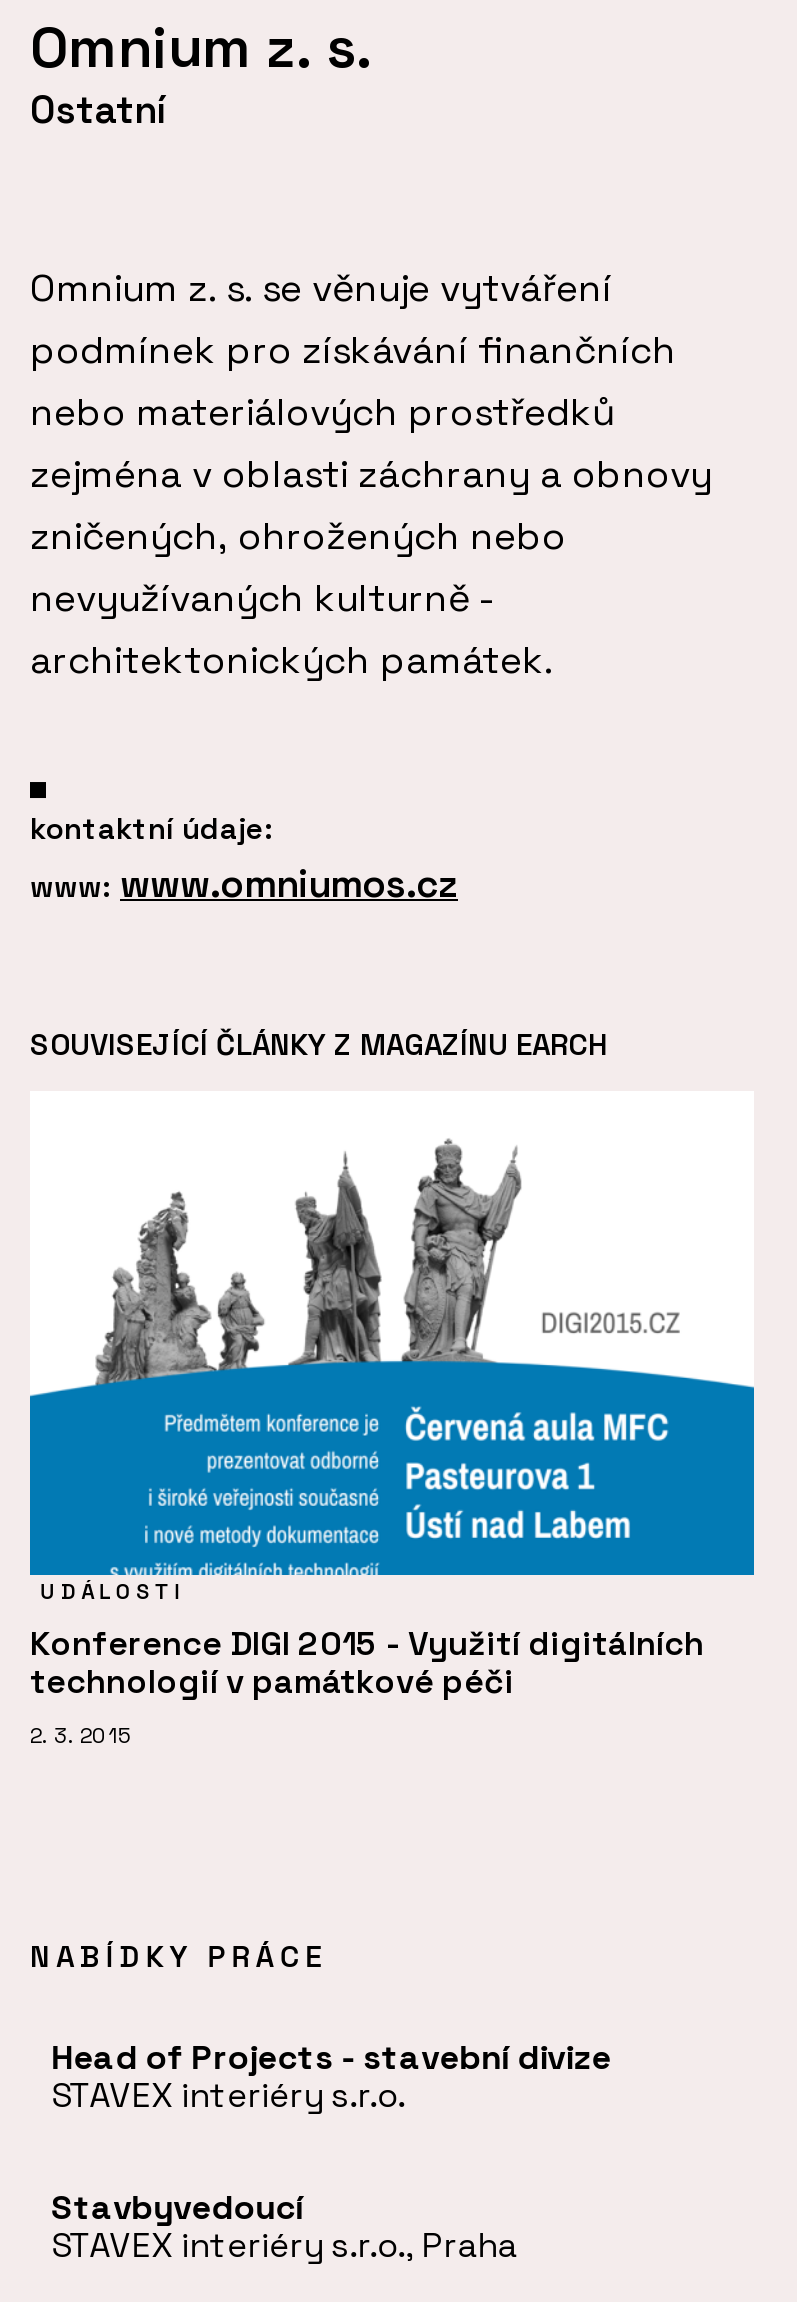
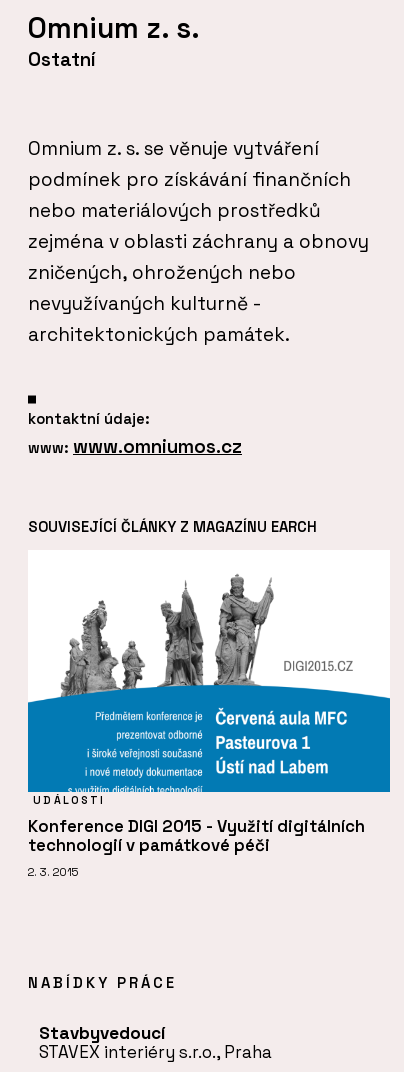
[51,2036,611,2118] Head of Projects - stavební divize | STAVEX interiéry s.r.o. -> none

